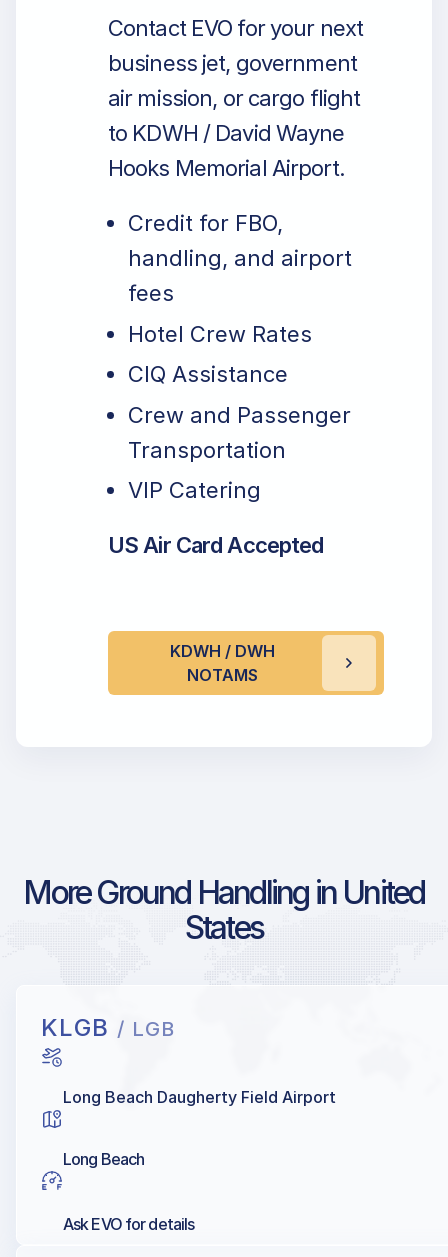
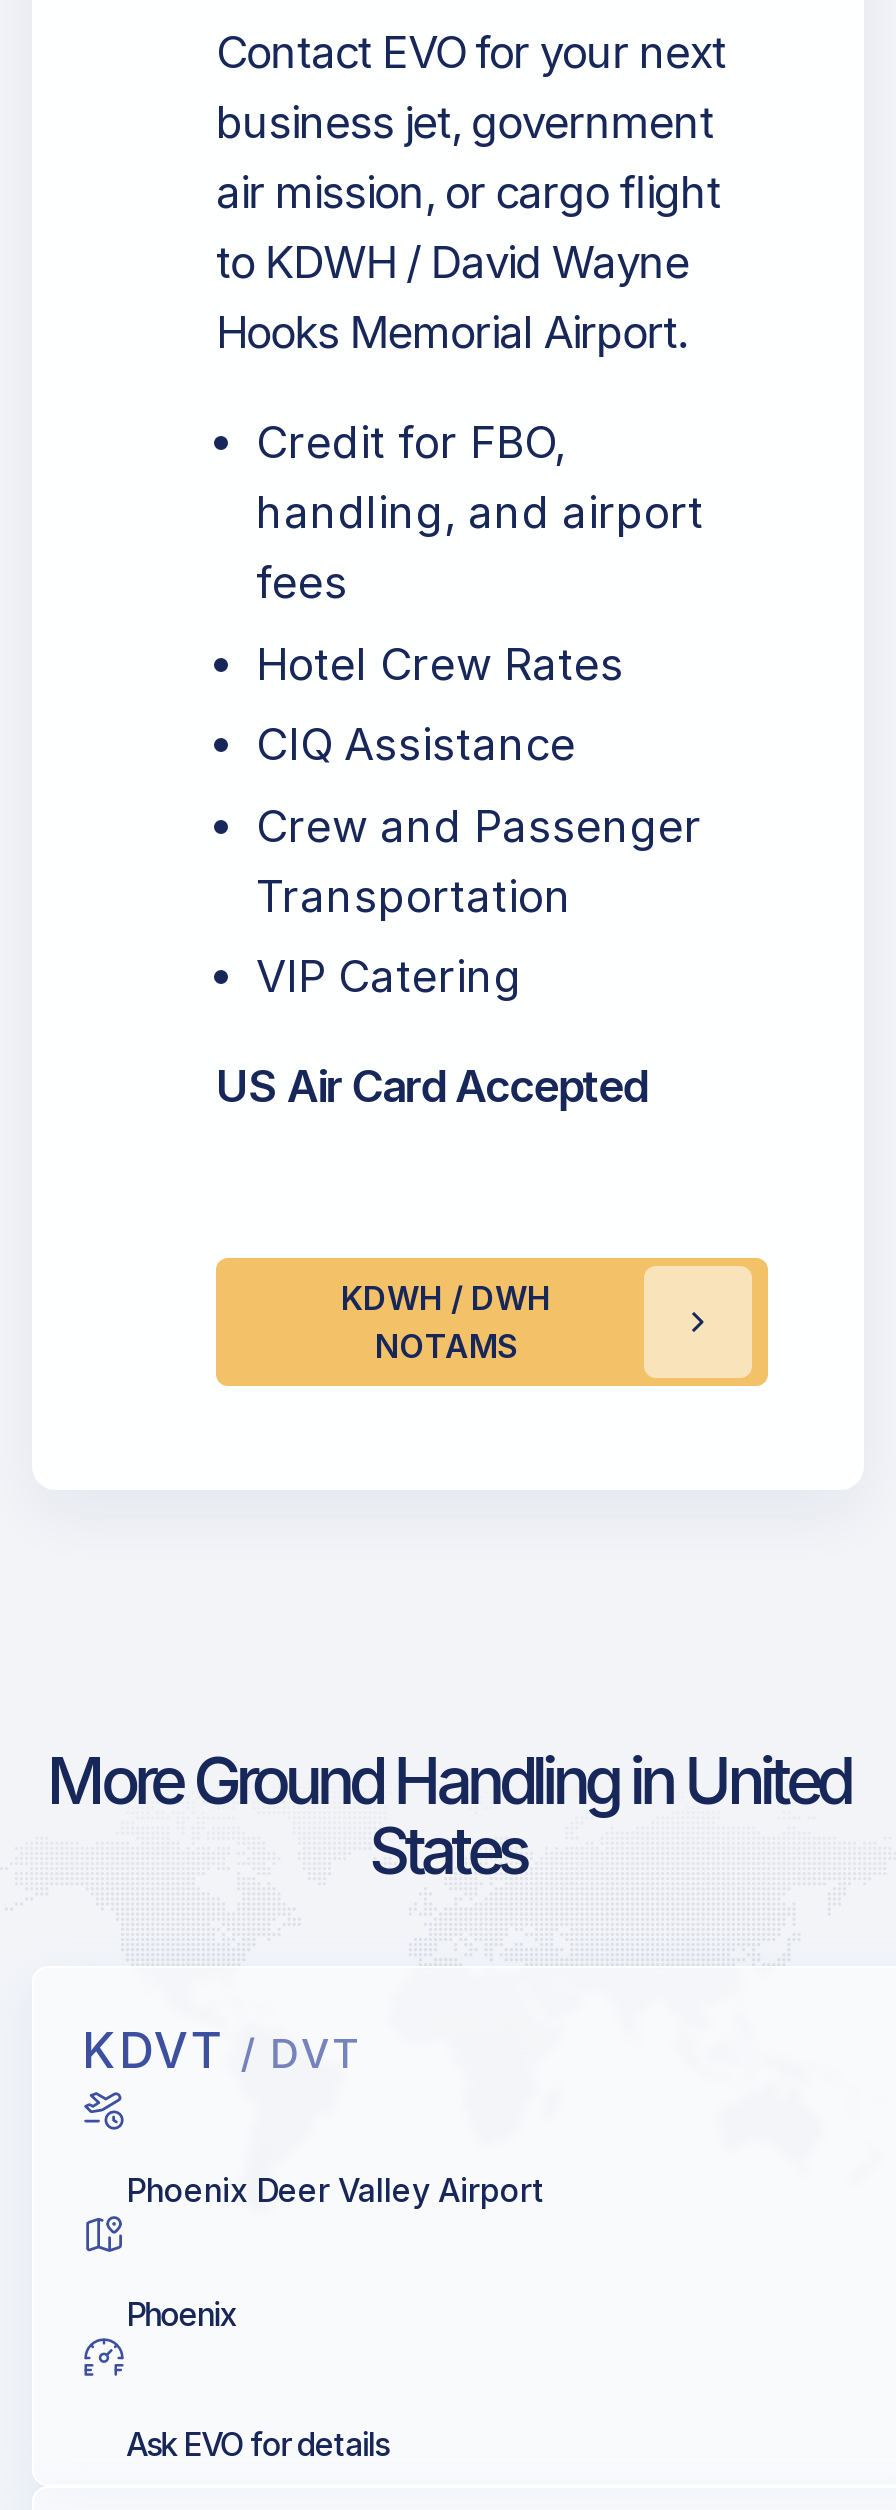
[41,1013,175,1042] KLGB / LGB -> [82,2023,361,2081] KDVT / DVT
[63,1087,336,1107] Long Beach Daugherty Field Airport -> [126,2171,546,2211] Phoenix Deer Valley Airport
[63,1149,144,1169] Long Beach -> [126,2295,236,2335] Phoenix

